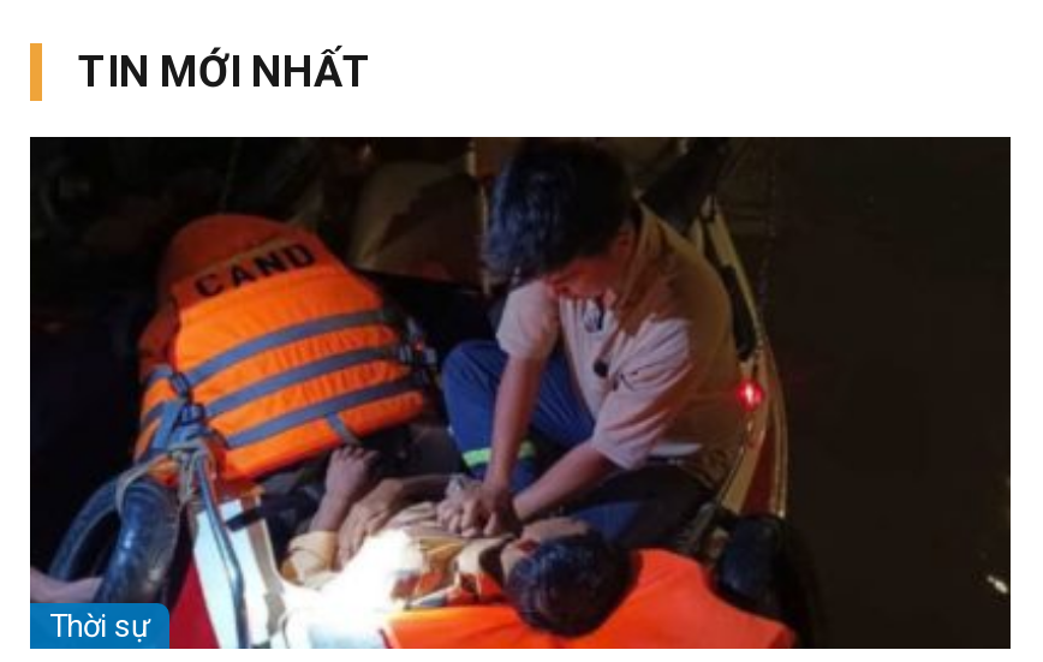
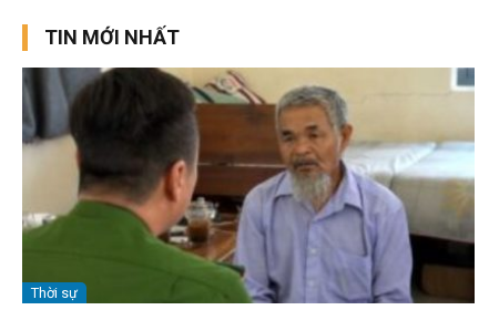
[28,135,1013,651] [image] -> [21,66,476,304] [image]

